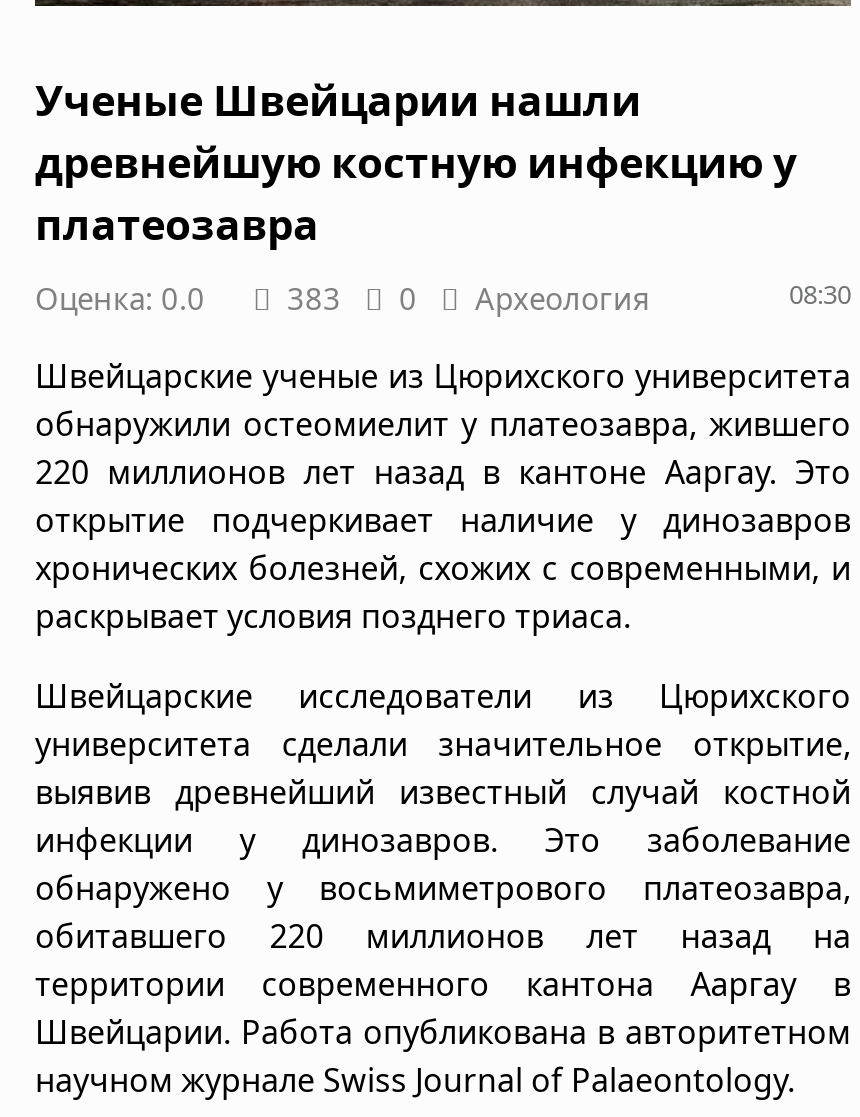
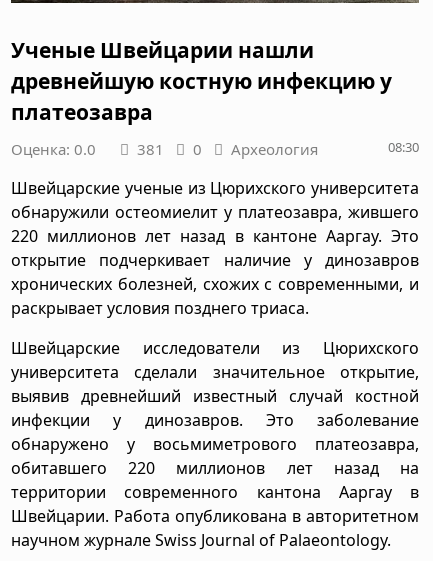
[35,278,649,318] Оценка: 0.0 383 0 Археология -> [11,139,318,159] Оценка: 0.0 381 0 Археология

